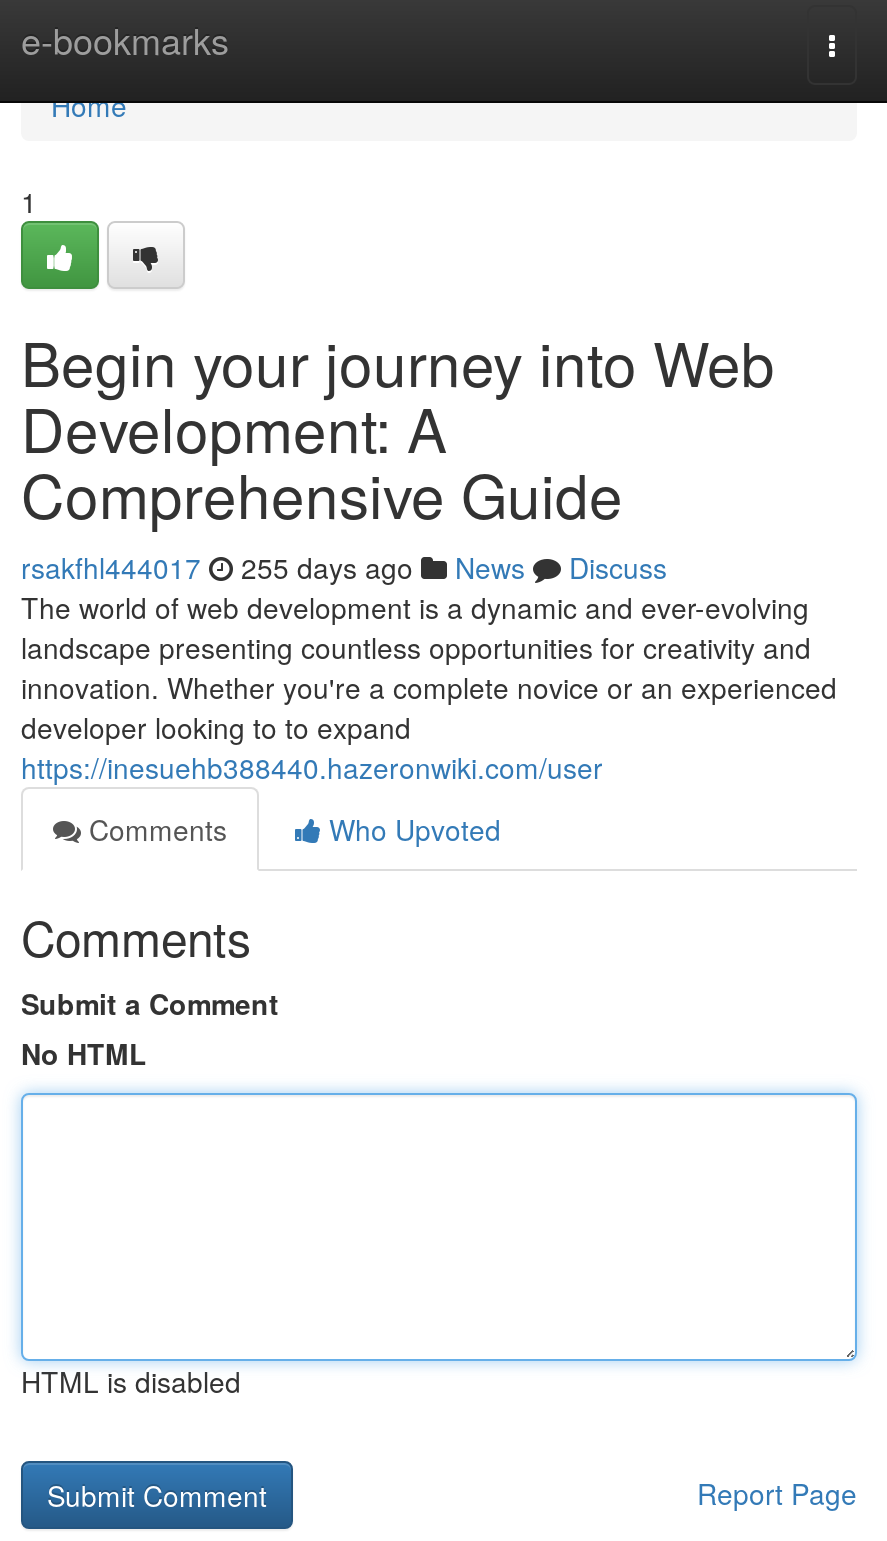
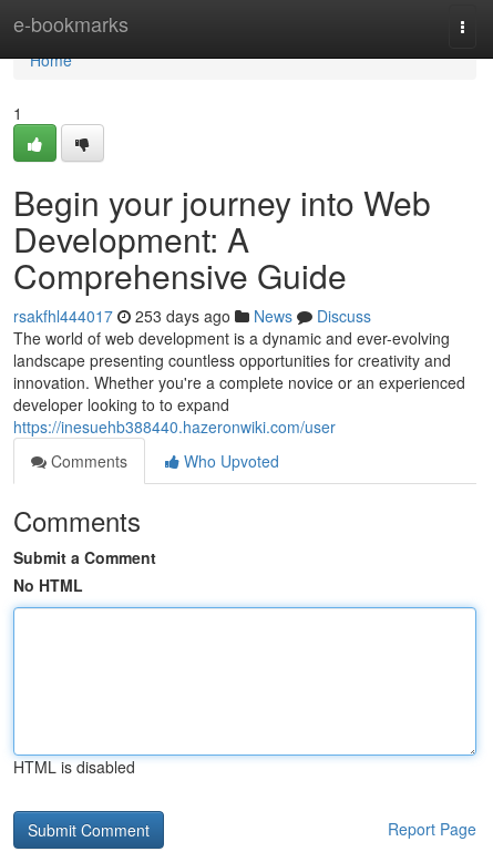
[21,547,667,587] rsakfhl444017 255 days ago News Discuss -> [13,305,371,327] rsakfhl444017 253 days ago News Discuss

